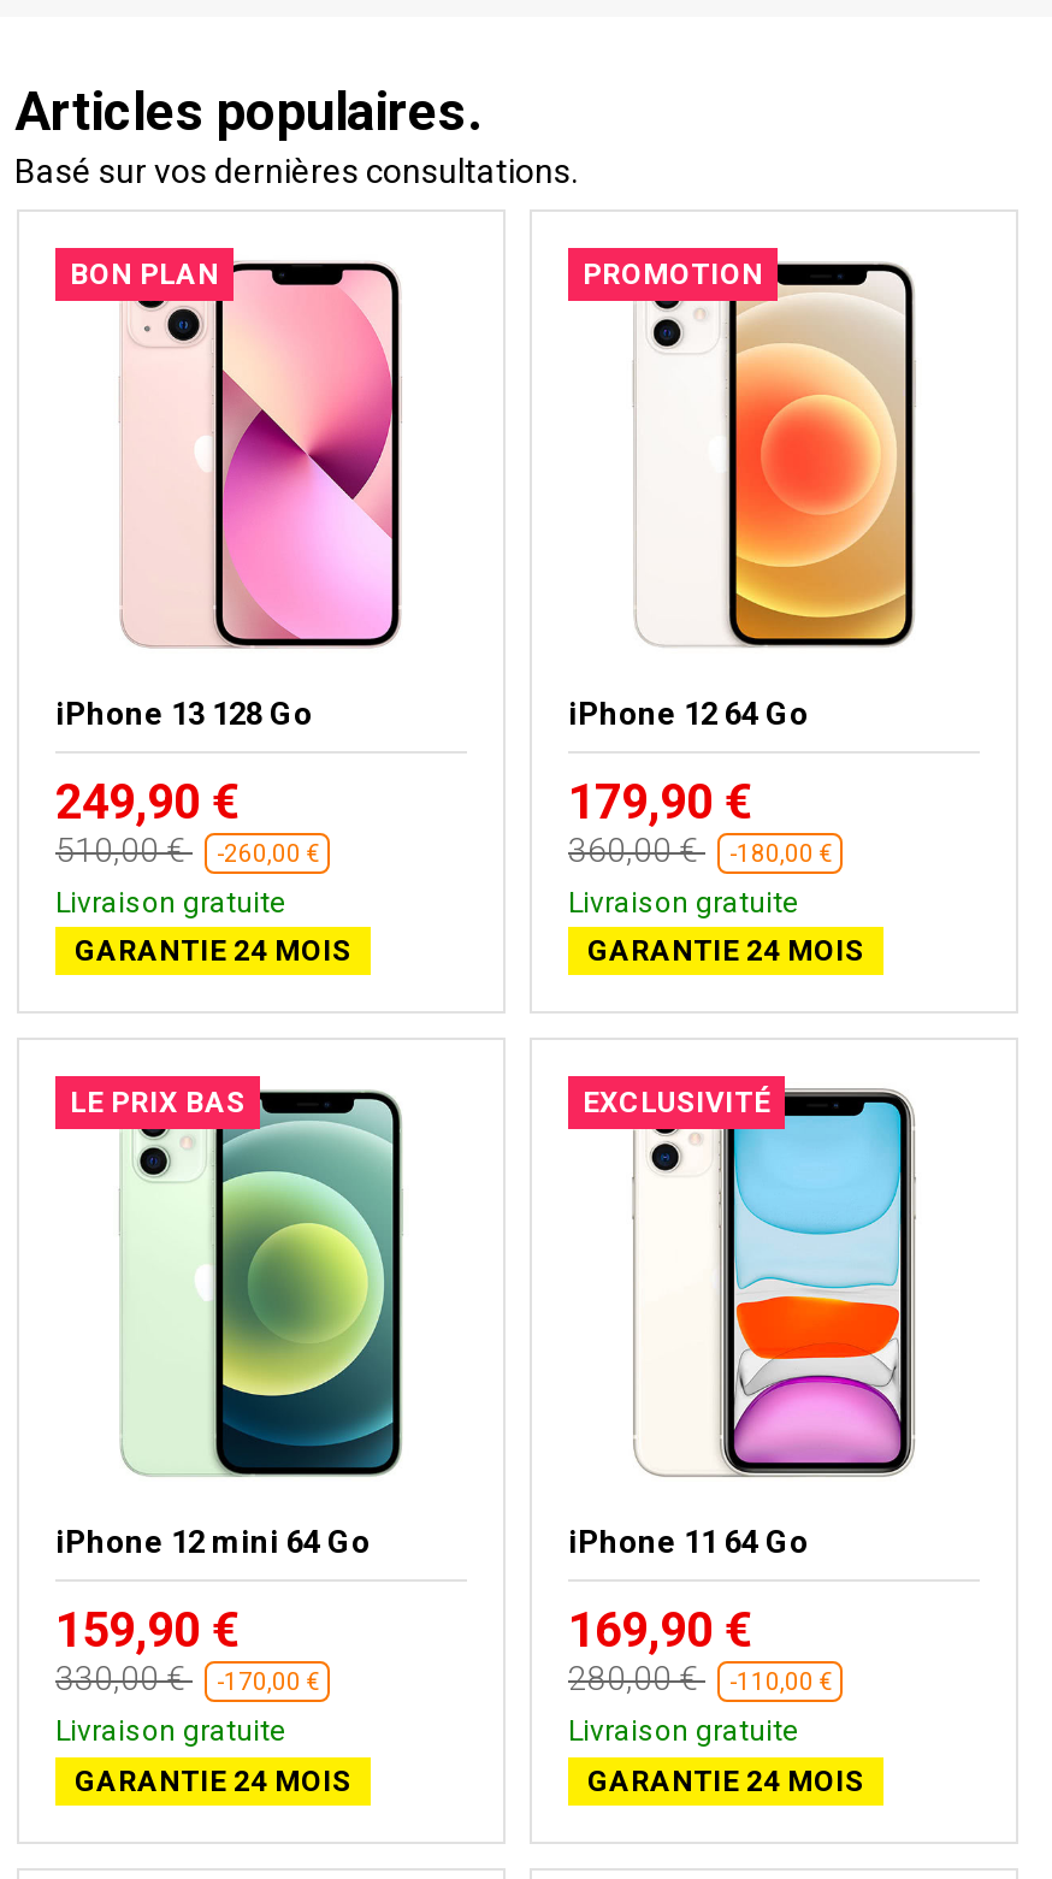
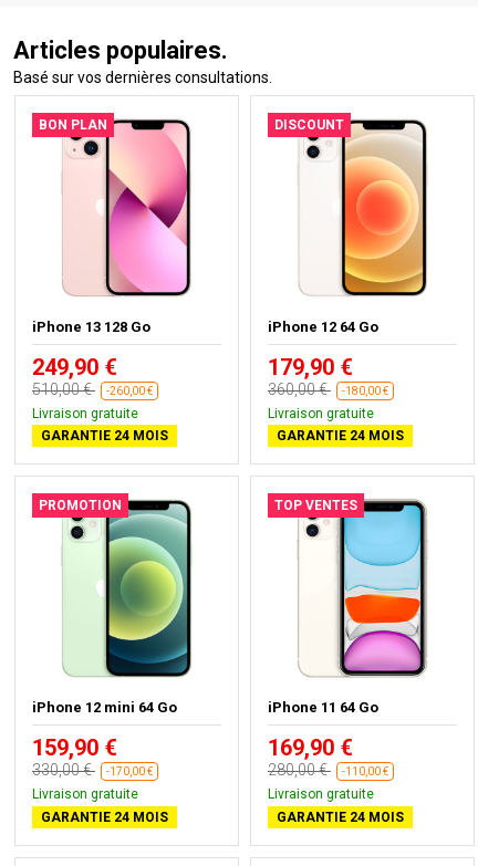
moved [583,257,763,291] -> [39,498,122,514]: PROMOTION
none -> [274,117,344,132] DISCOUNT
[70,1086,246,1120] LE PRIX BAS -> none
[583,1086,770,1120] EXCLUSIVITÉ -> [274,498,357,514] TOP VENTES

